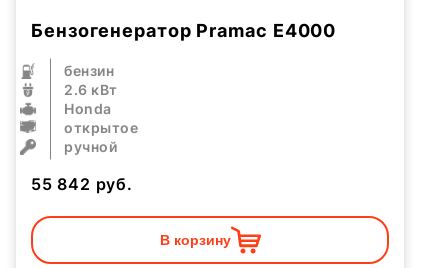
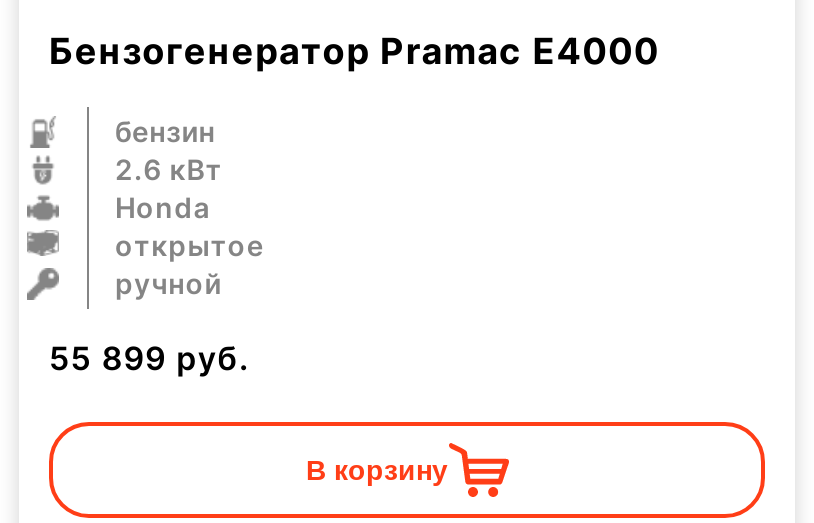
[31,174,133,194] 55 842 руб. -> [49,338,251,378] 55 899 руб.

